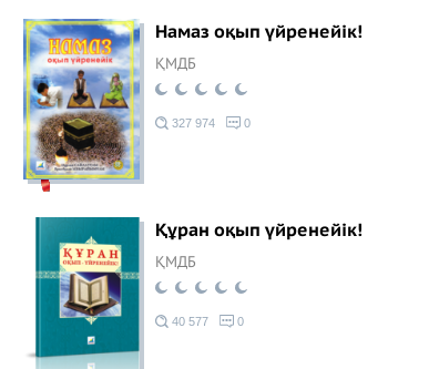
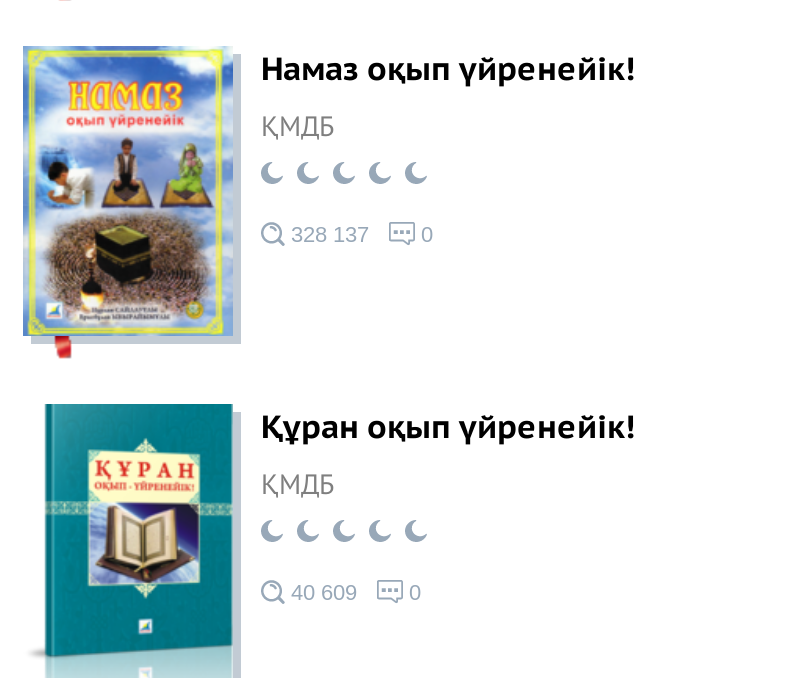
[169,116,215,129] 327 974 -> [285,221,369,245] 328 137
[169,314,208,328] 40 577 -> [285,579,357,603] 40 609

